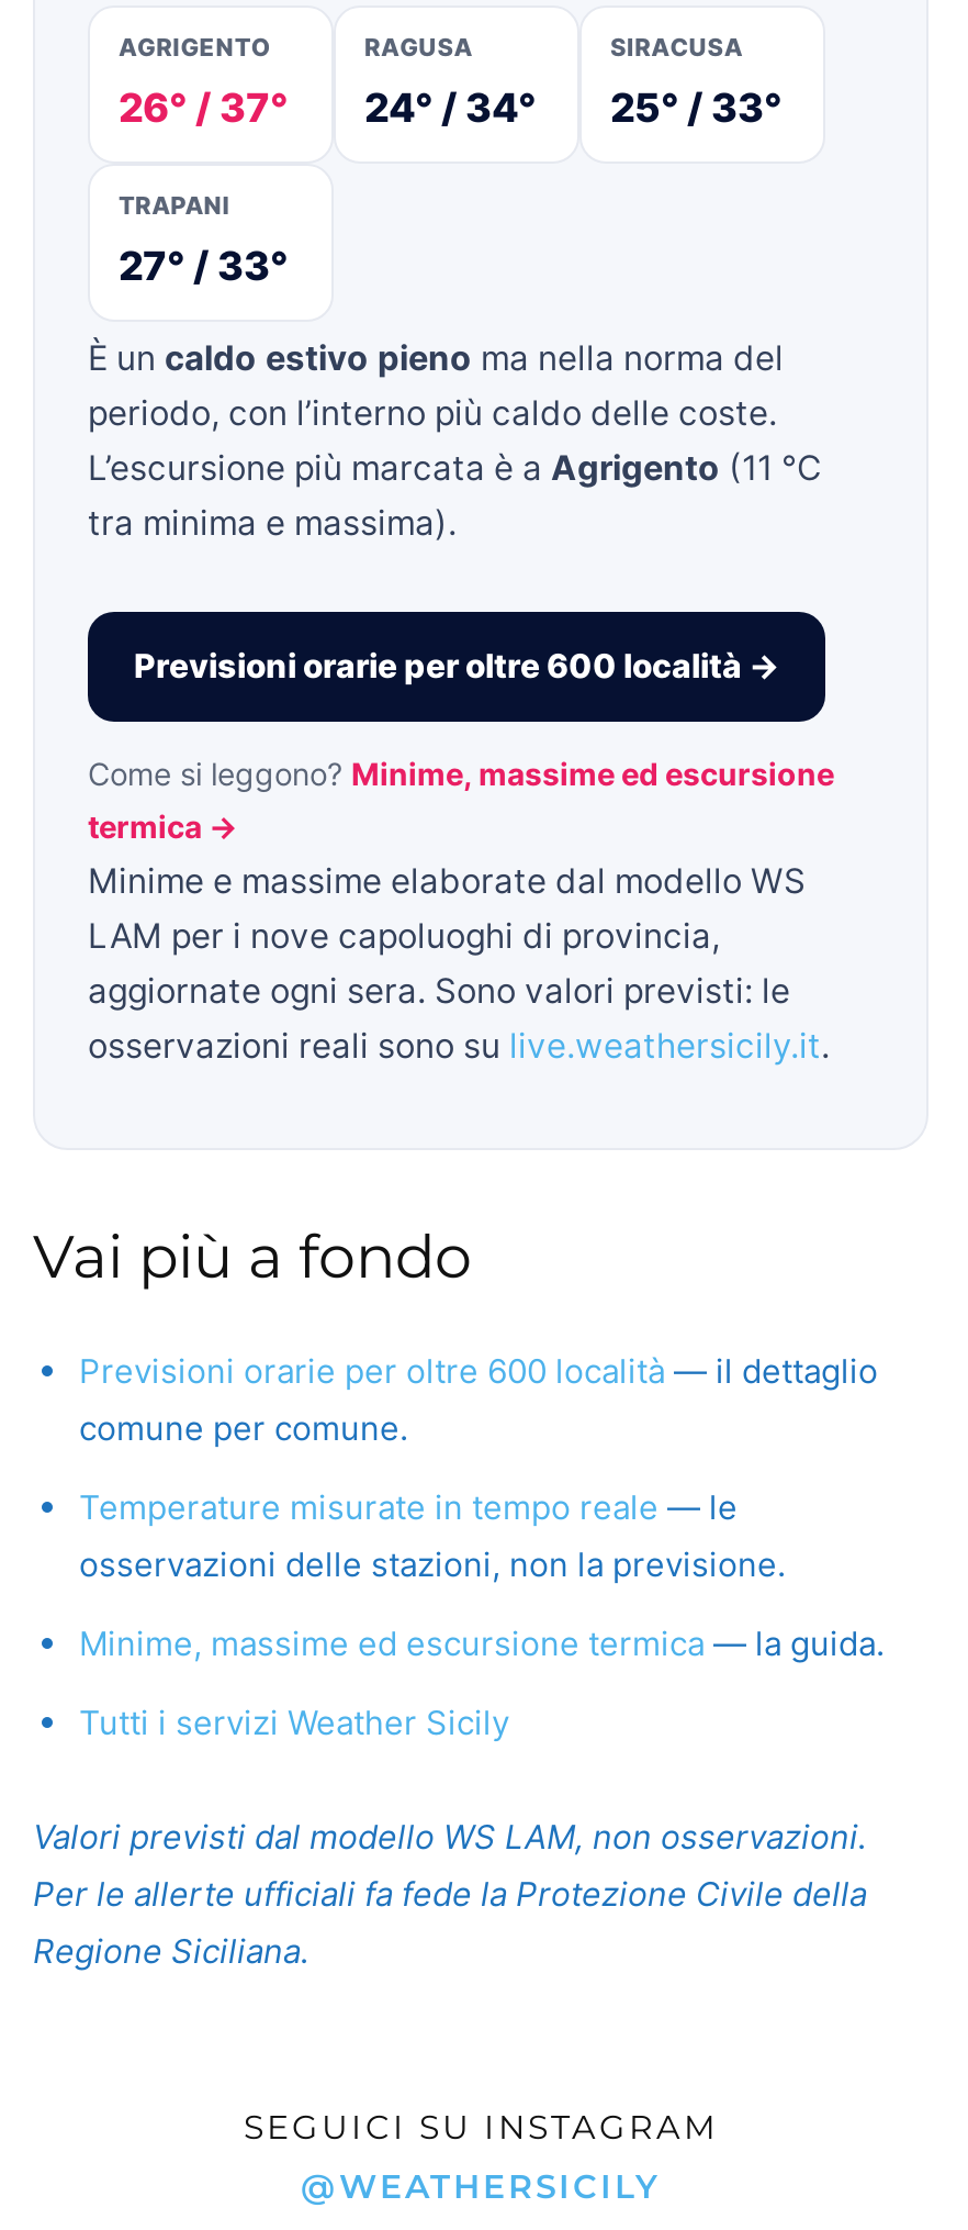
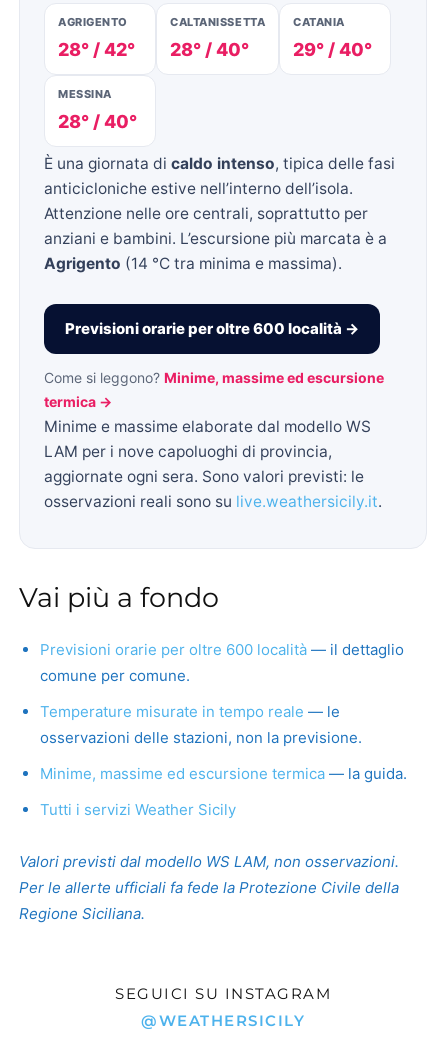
[364,31,473,62] RAGUSA -> [170,15,265,29] CALTANISSETTA
[610,31,743,62] SIRACUSA -> [293,15,345,29] CATANIA
[119,84,288,130] 26° / 37° -> [58,39,135,60] 28° / 42°
[364,84,536,130] 24° / 34° -> [170,39,249,60] 28° / 40°
[610,84,781,130] 25° / 33° -> [293,39,372,60] 29° / 40°
[119,190,230,220] TRAPANI -> [58,87,112,101] MESSINA
[119,242,288,288] 27° / 33° -> [58,111,137,132] 28° / 40°
[88,337,821,543] È un caldo estivo pieno ma nella norma del | periodo, con l’interno più caldo delle coste. | L’escursione più marcata è a Agrigento (11 °C | tra minima e massima). -> [44,154,395,273] È una giornata di caldo intenso, tipica delle fasi | anticicloniche estive nell’interno dell’isola. | Attenzione nelle ore centrali, soprattutto per | anziani e bambini. L’escursione più marcata è a | Agrigento (14 °C tra minima e massima).

